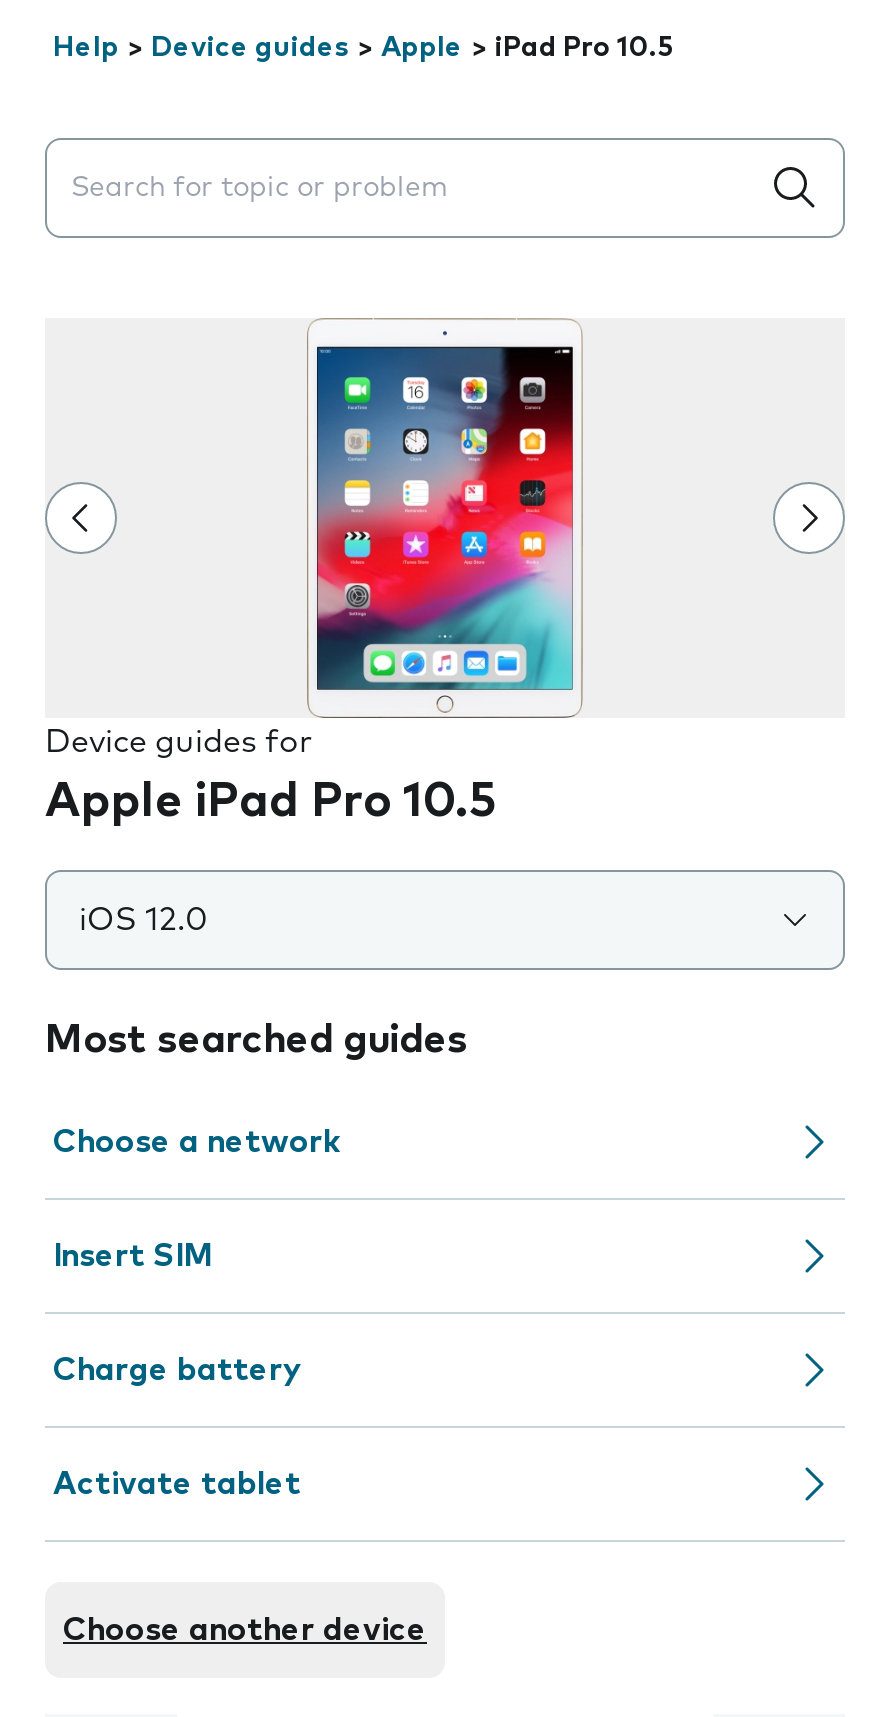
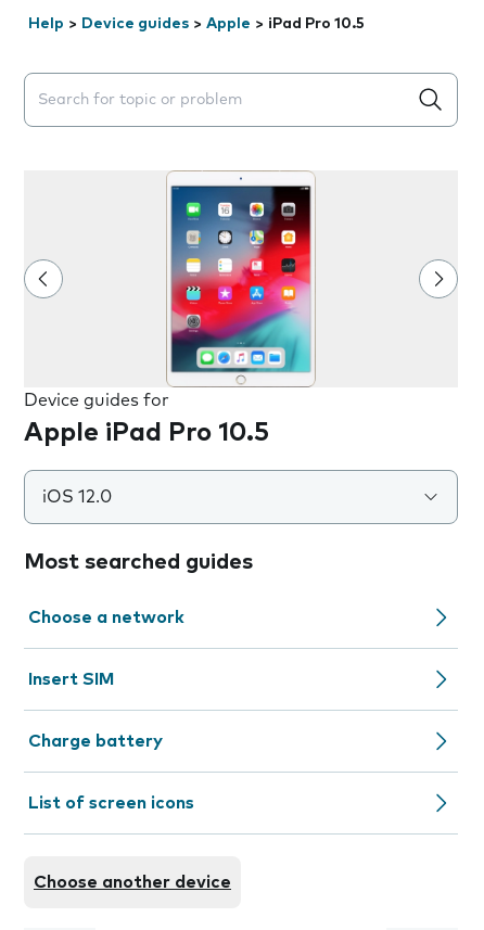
[53,1468,301,1500] Activate tablet -> [28,794,194,812] List of screen icons

